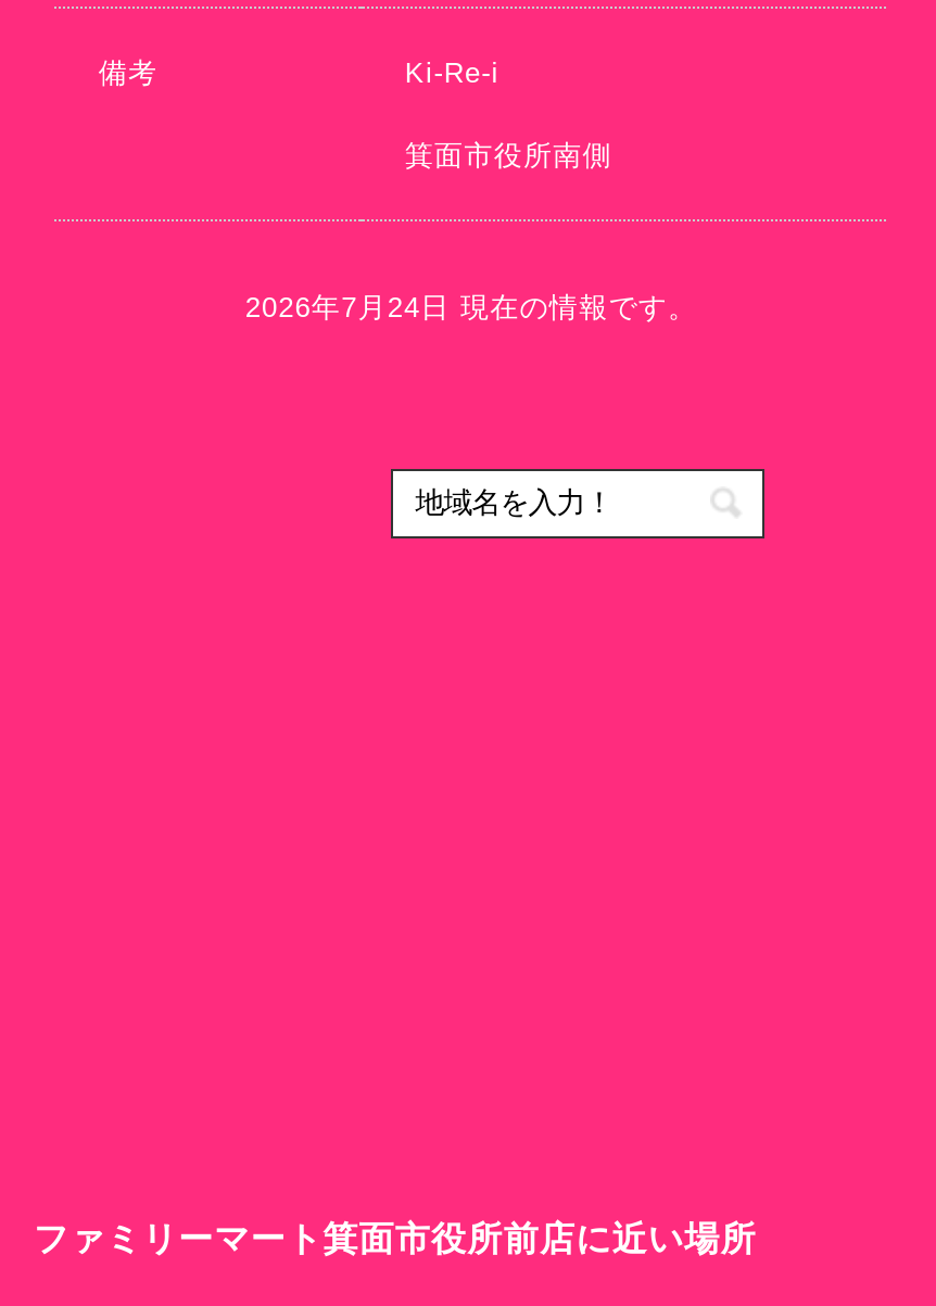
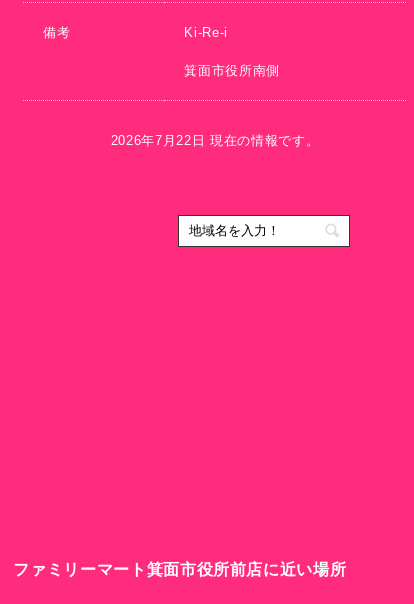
[245,291,698,324] 2026年7月24日 現在の情報です。 -> [111,133,319,148] 2026年7月22日 現在の情報です。

